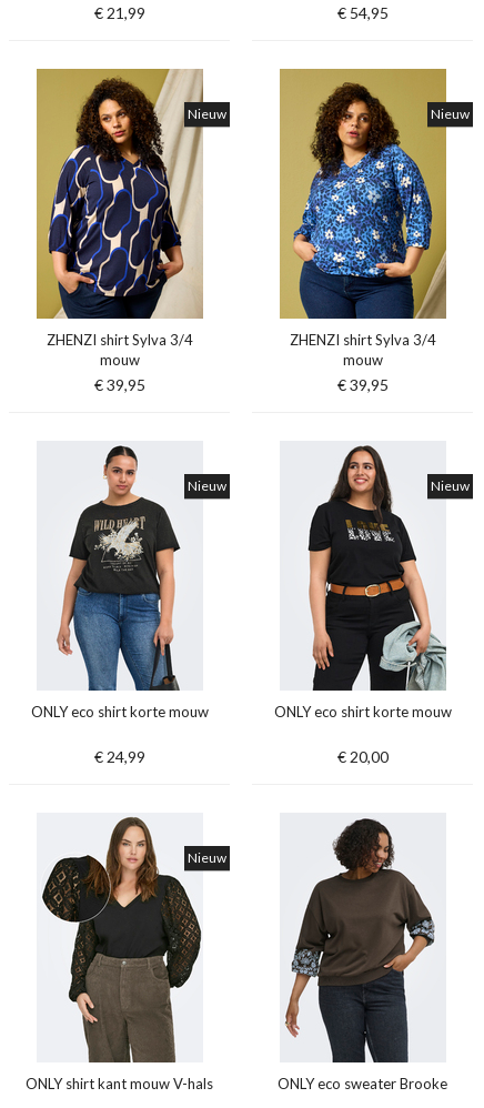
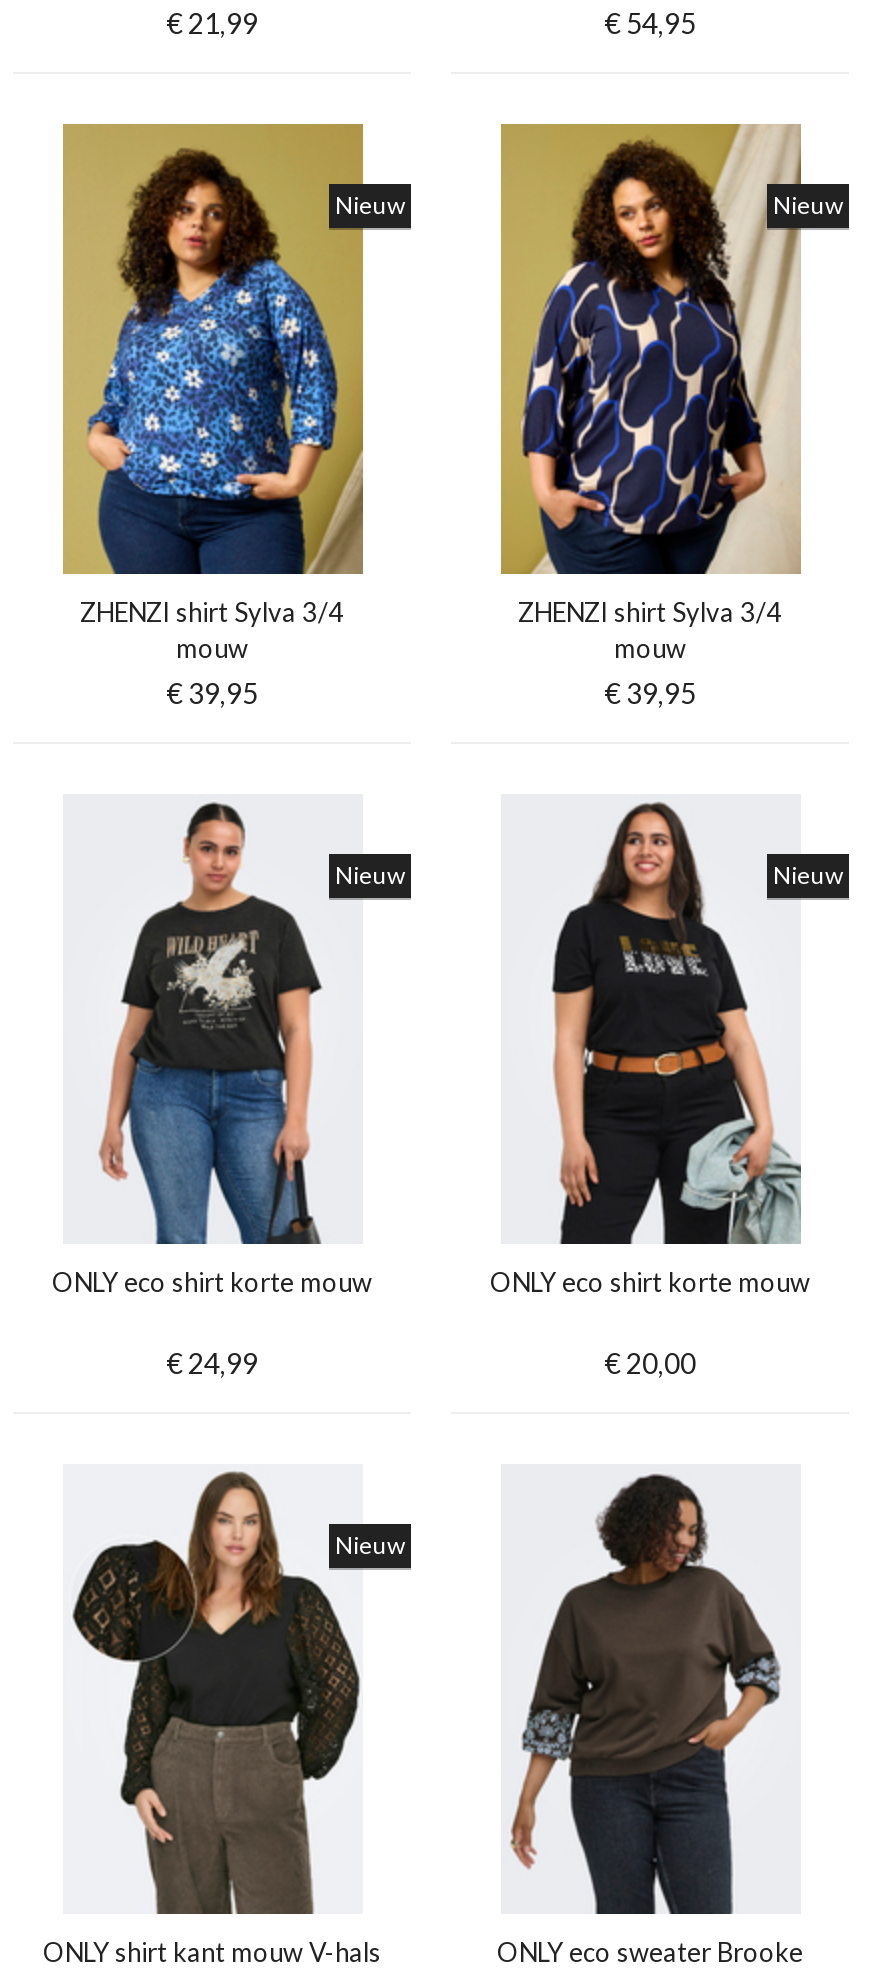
[40,69,203,319] [image] -> [83,124,363,576] [image]
[283,69,446,320] [image] -> [505,124,801,574] [image]

